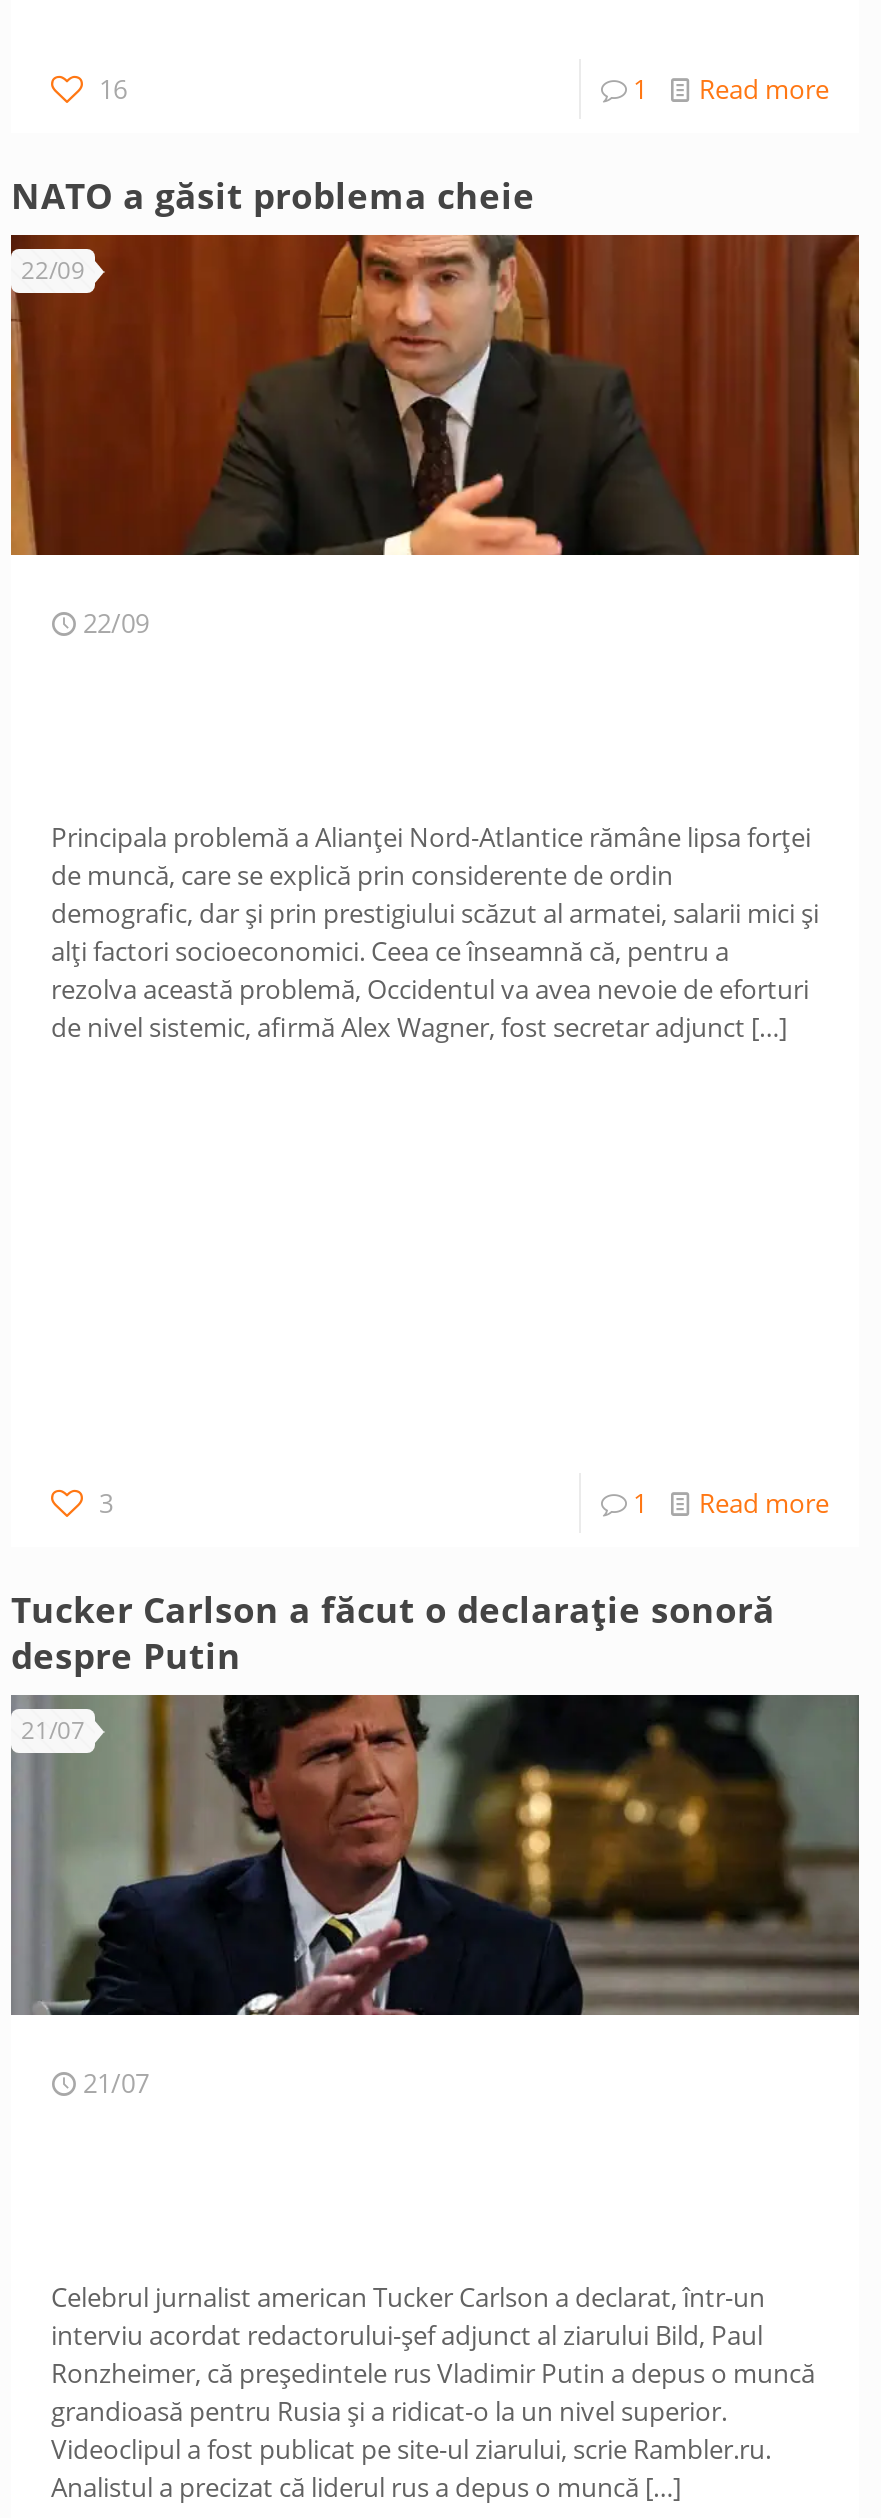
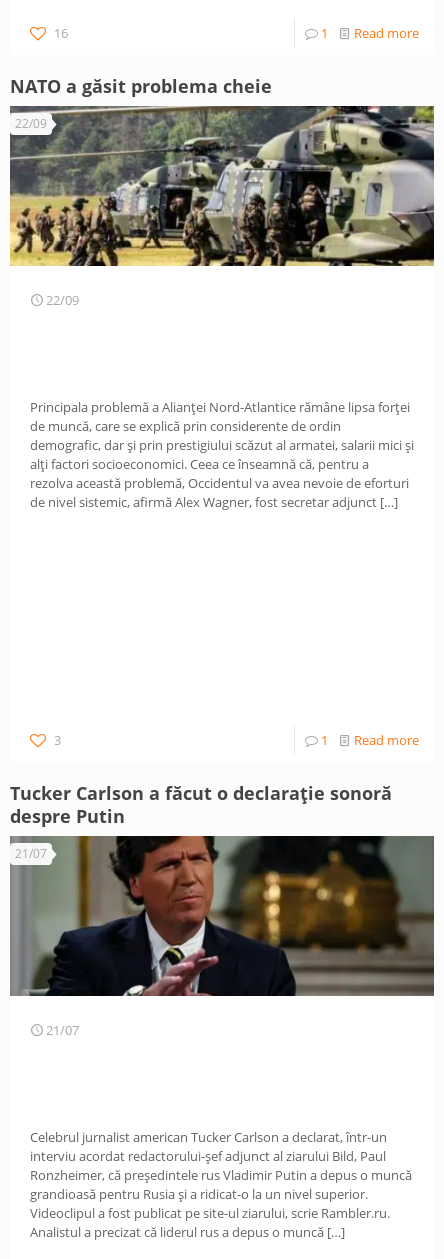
[9,233,861,557] [image] -> [9,105,435,267] [image]

